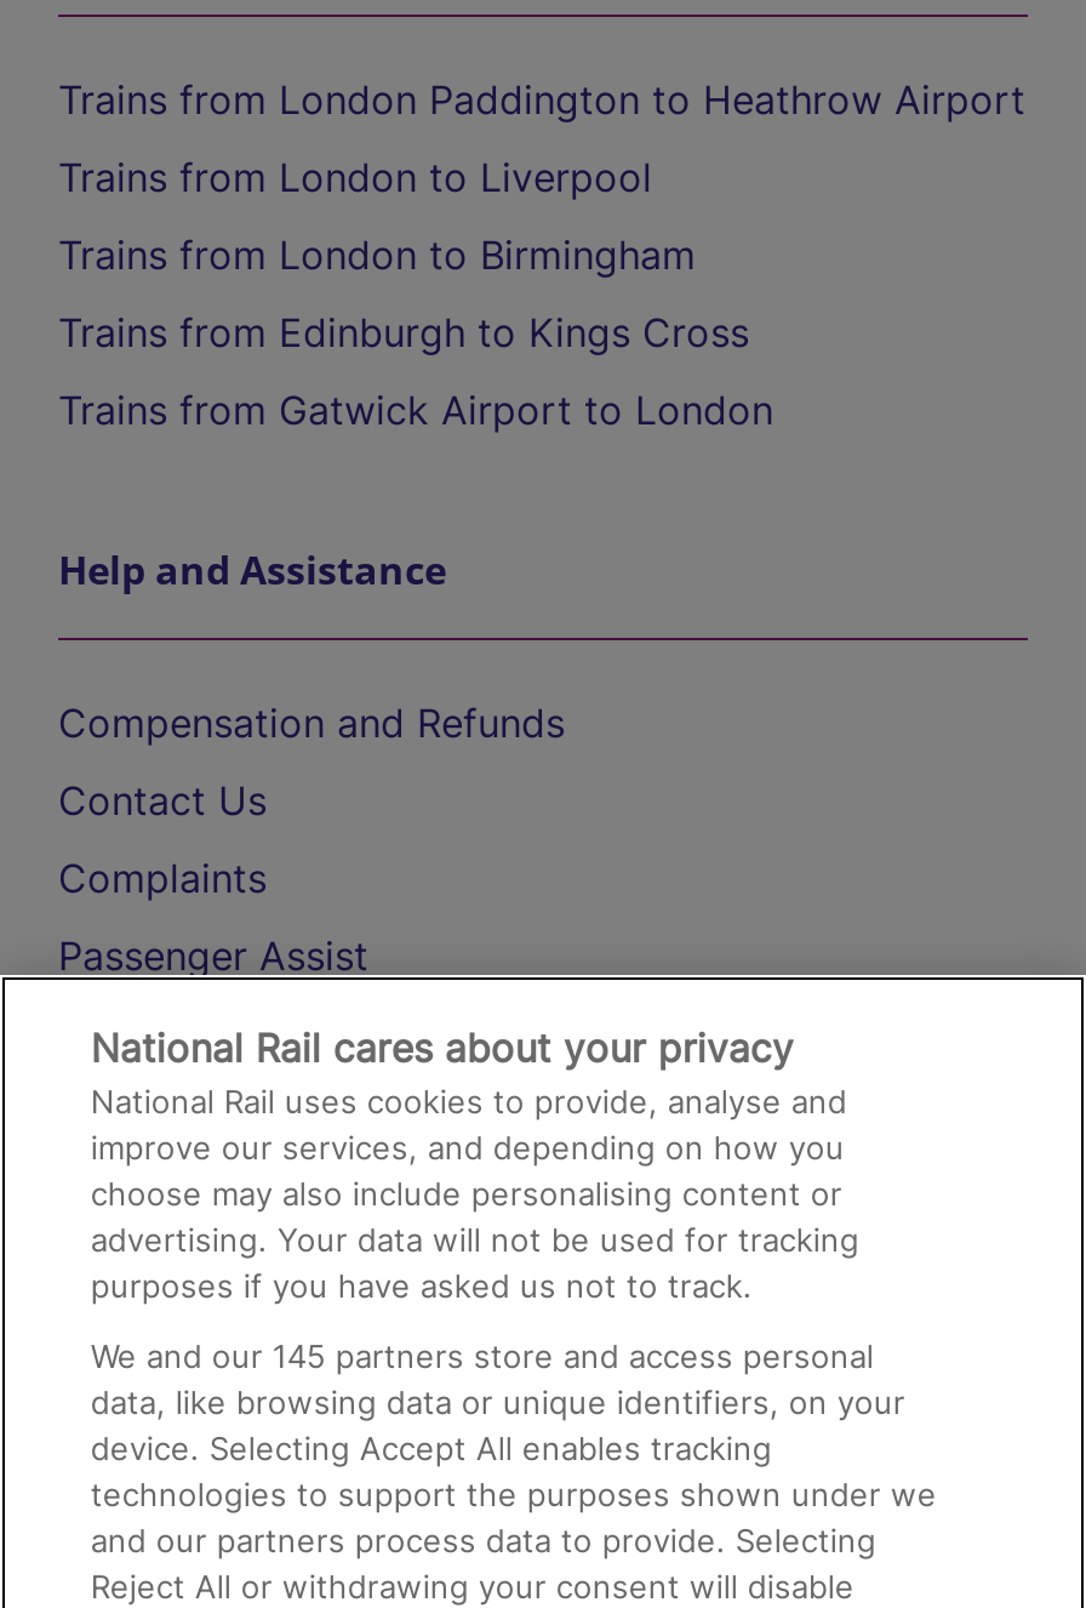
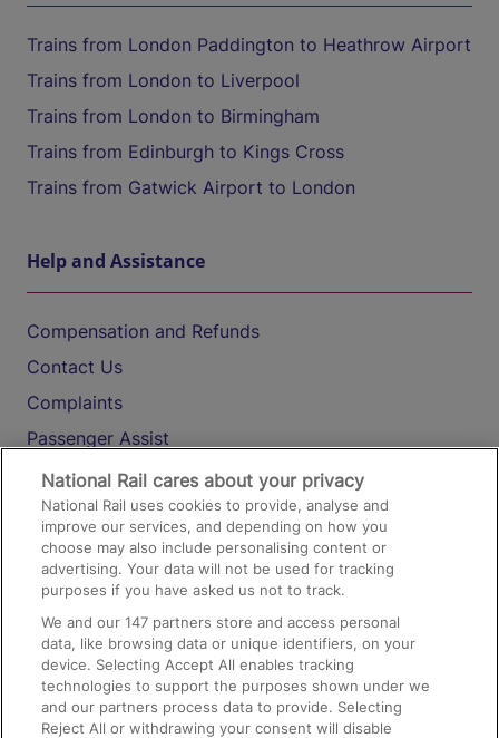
[91,1336,874,1375] We and our 145 partners store and access personal -> [42,613,400,631] We and our 147 partners store and access personal

